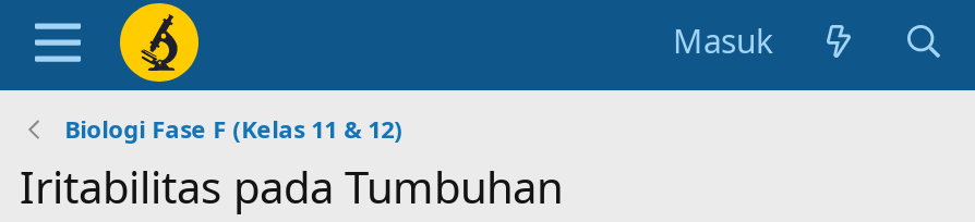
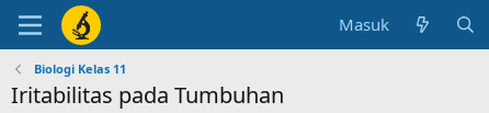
[65,112,403,145] Biologi Fase F (Kelas 11 & 12) -> [34,60,126,77] Biologi Kelas 11

